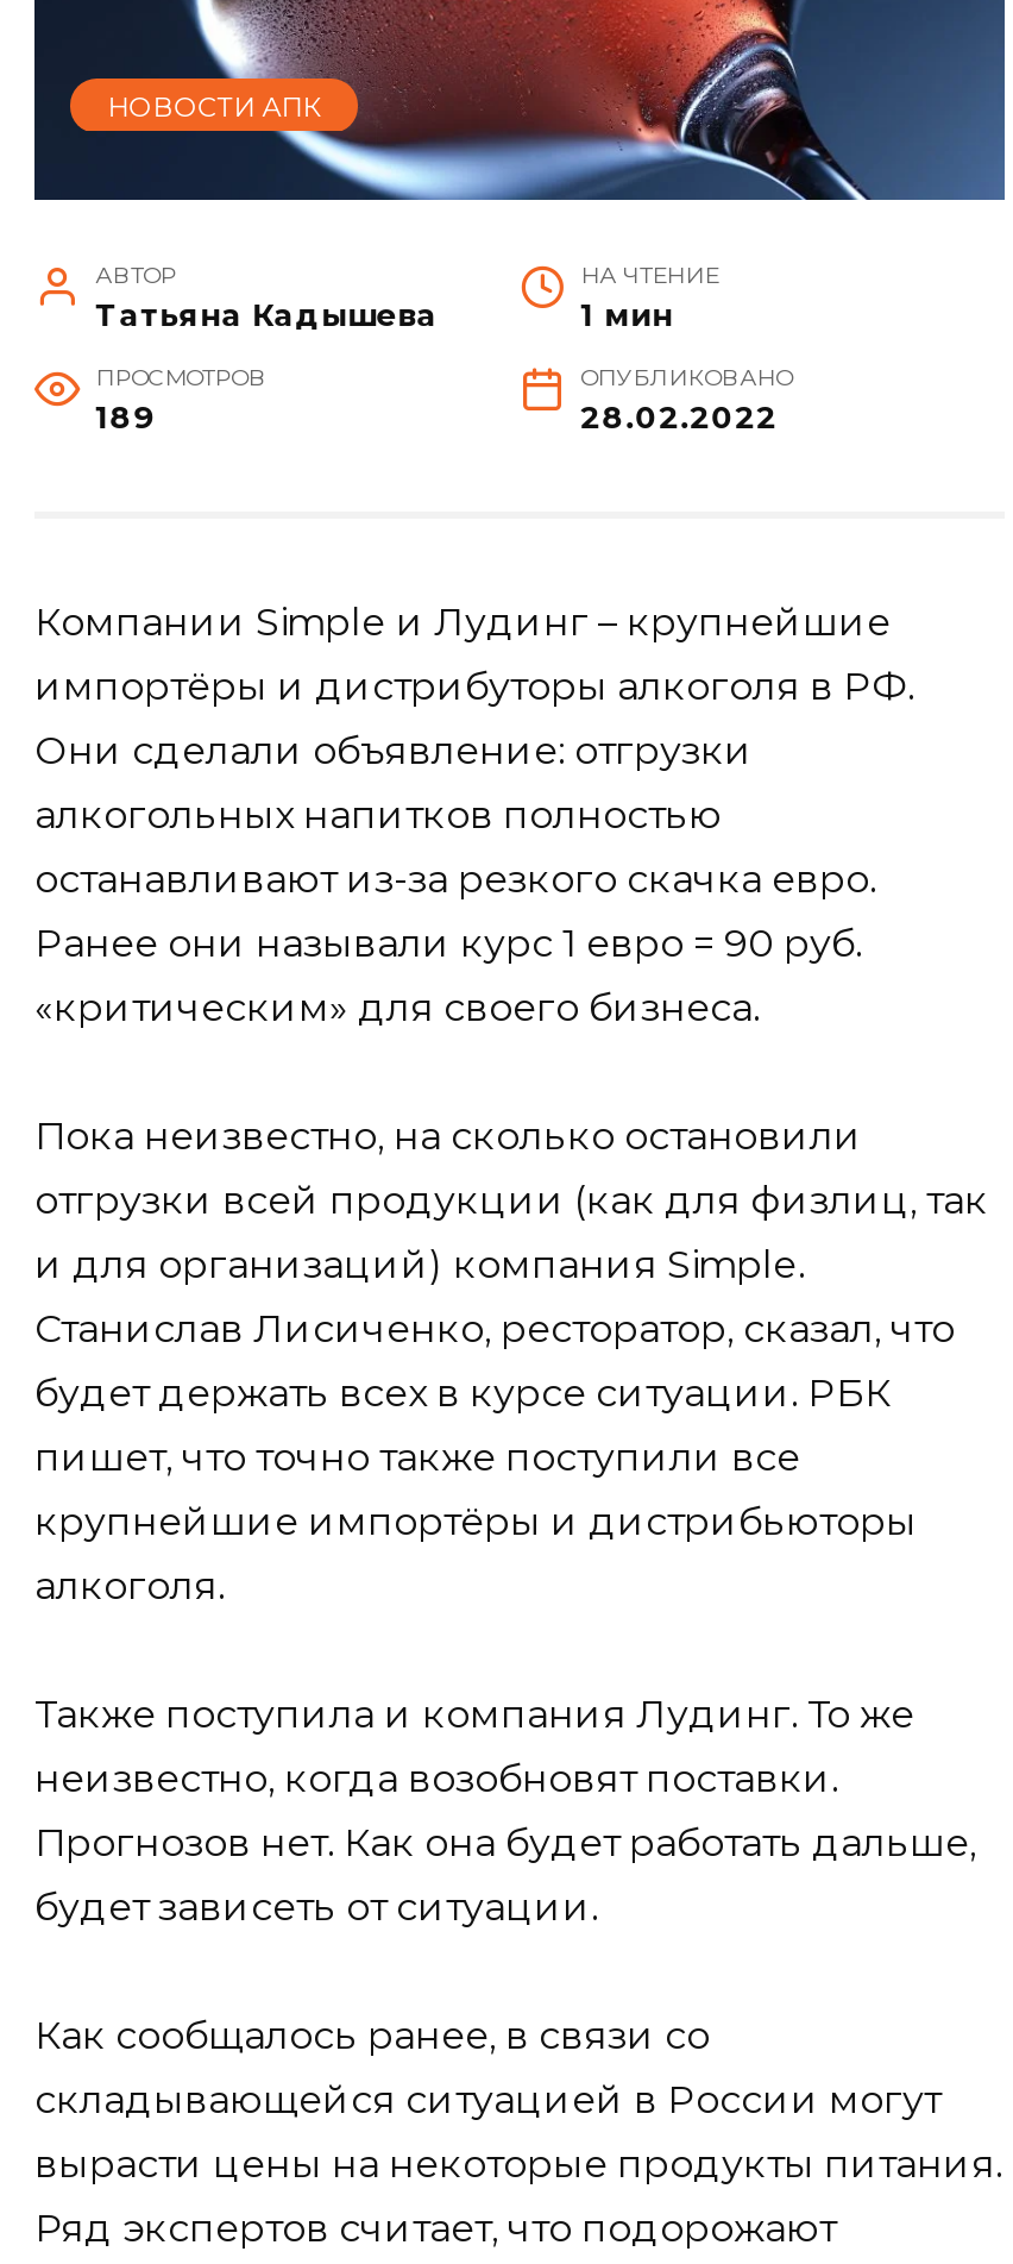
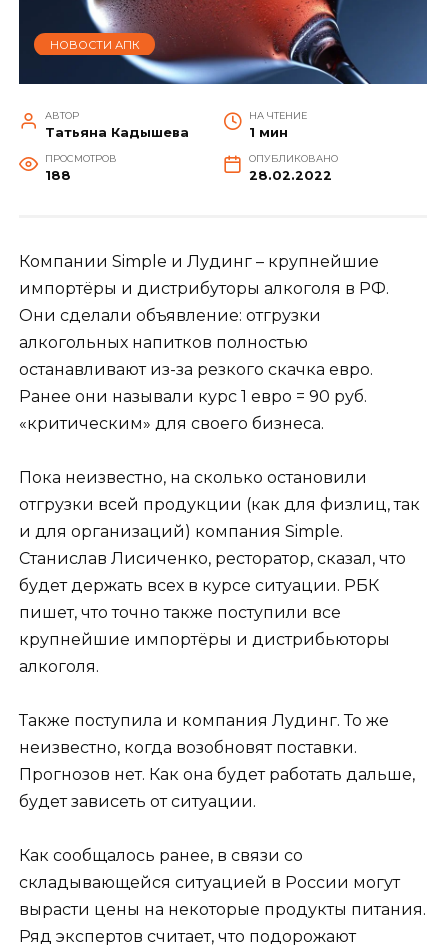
[95,399,155,435] 189 -> [45,168,71,183] 188

